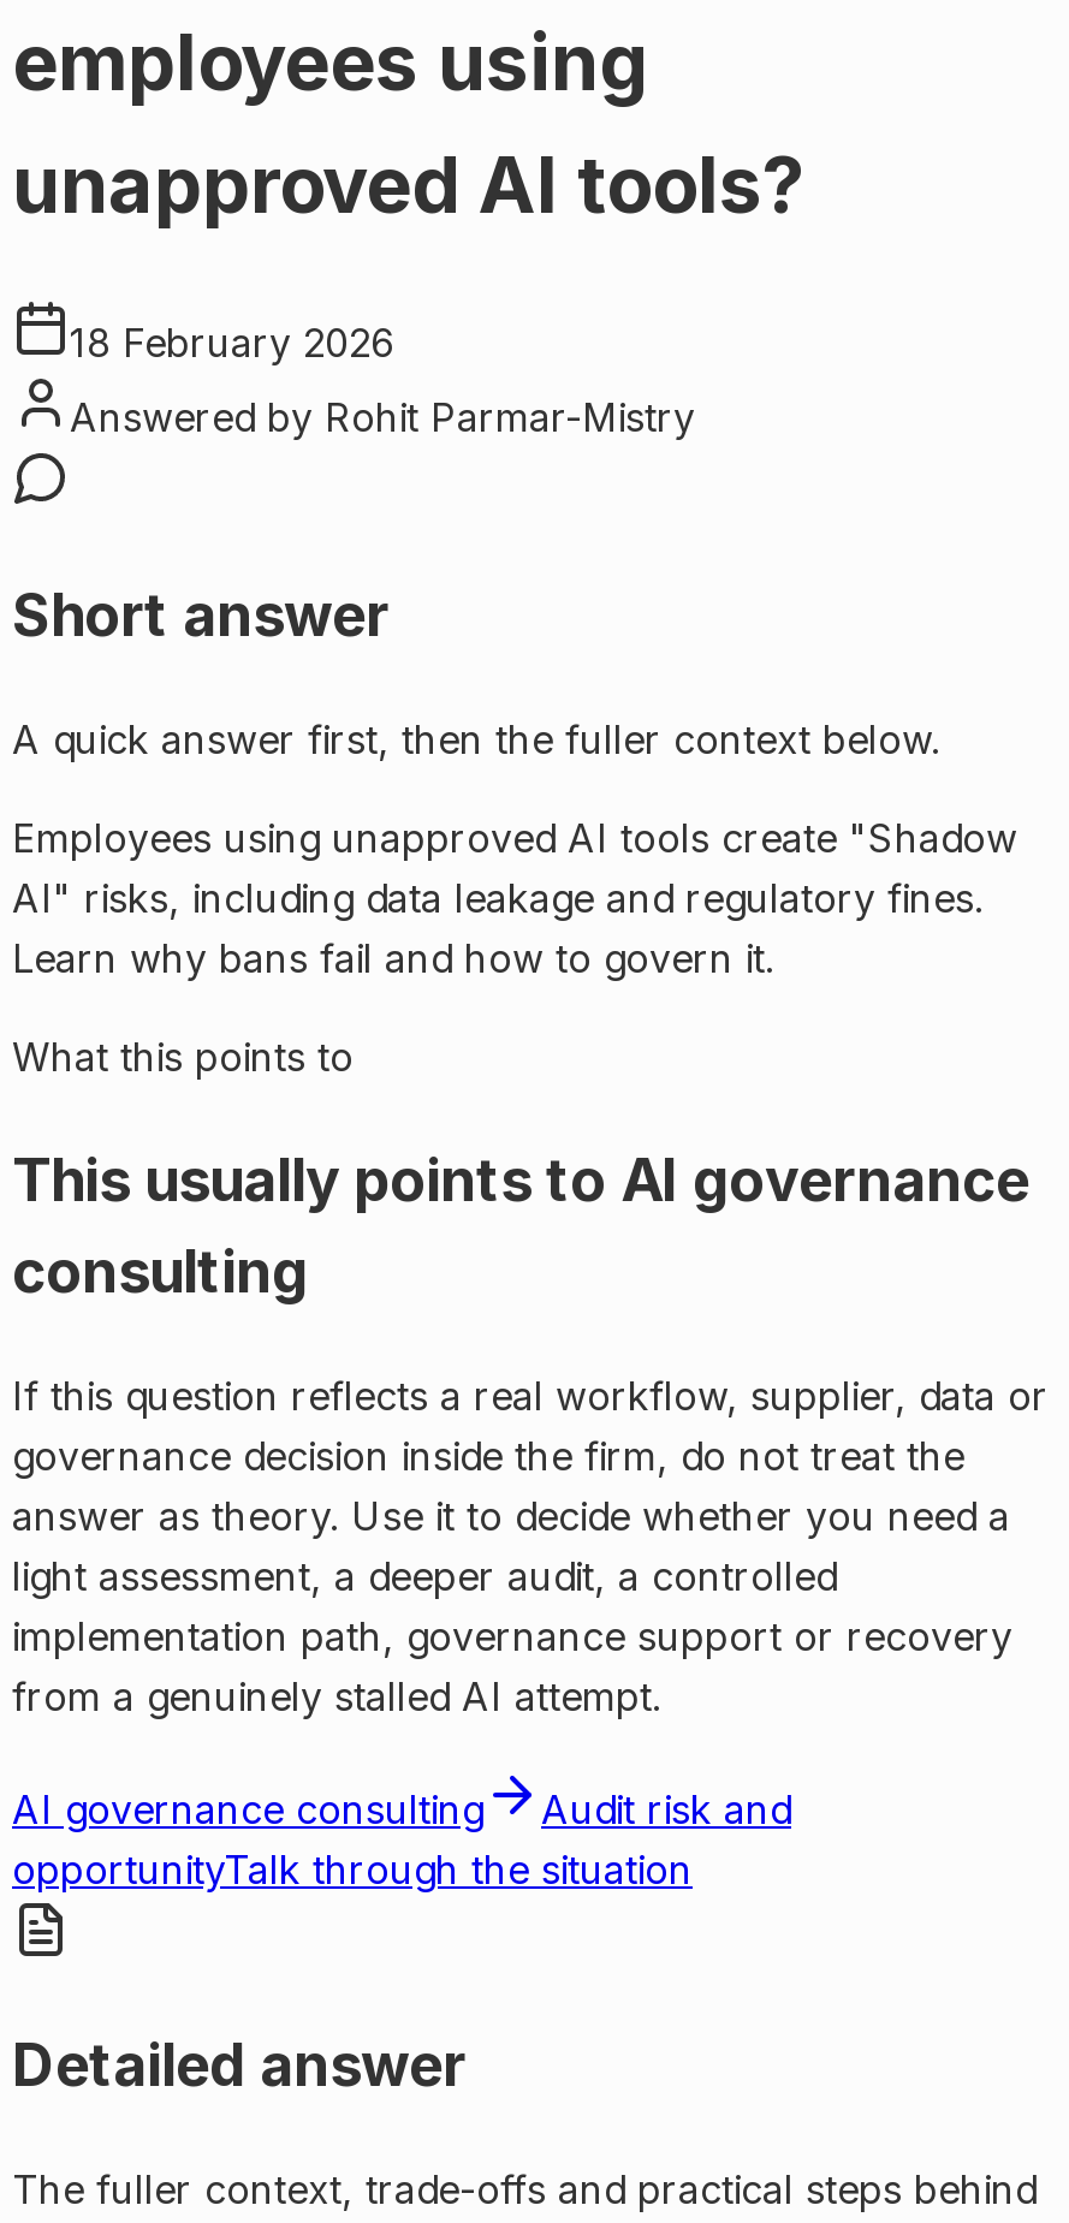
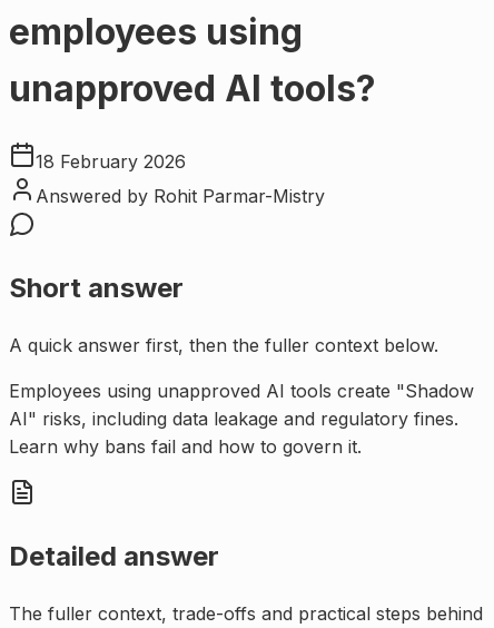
[12,1032,1049,1892] What this points to | This usually points to AI governance | consulting | If this question reflects a real workflow, supplier, data or | governance decision inside the firm, do not treat the | answer as theory. Use it to decide whether you need a | light assessment, a deeper audit, a controlled | implementation path, governance support or recovery | from a genuinely stalled AI attempt. | AI governance consulting | Audit risk and | opportunityTalk through the situation -> none

